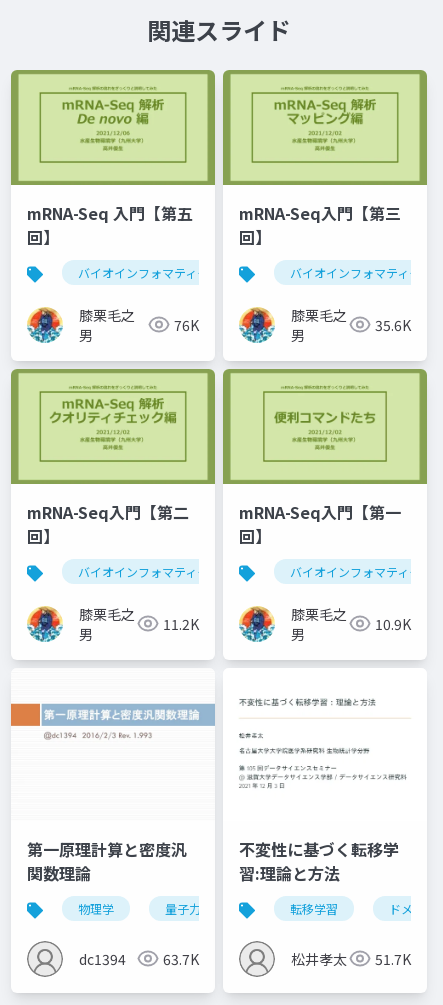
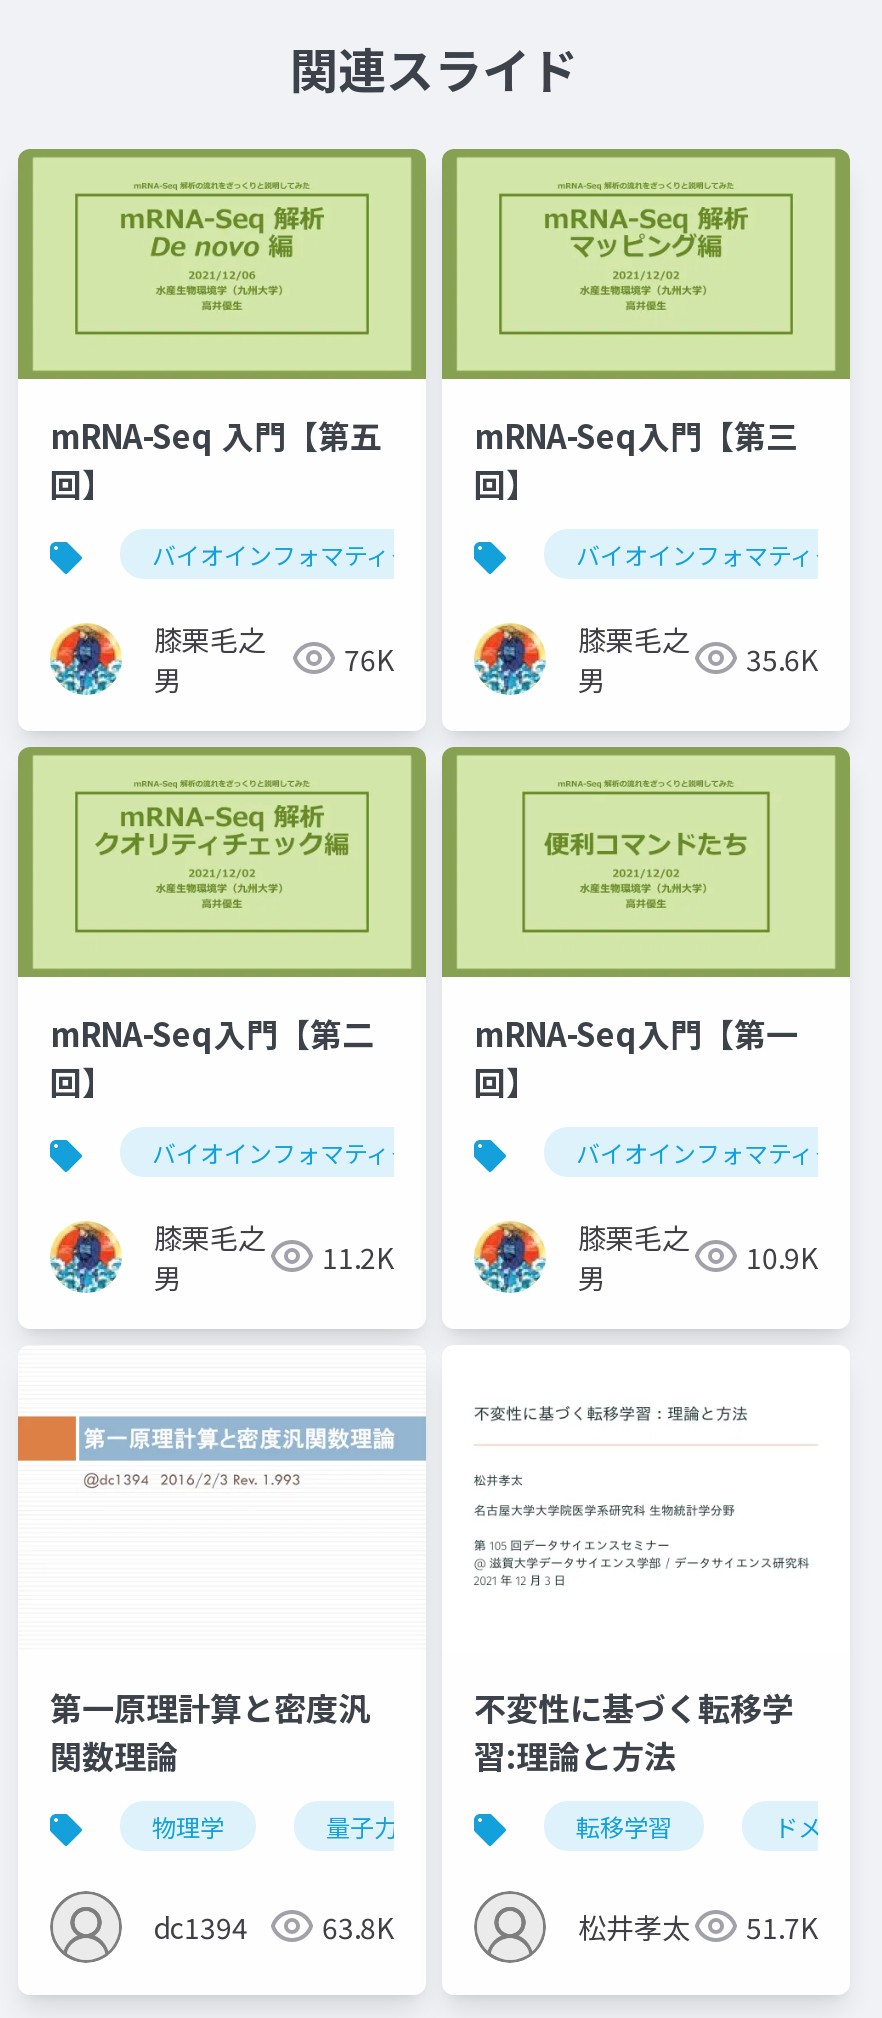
[79,948,199,968] dc1394 63.7K -> [154,1906,394,1946] dc1394 63.8K

